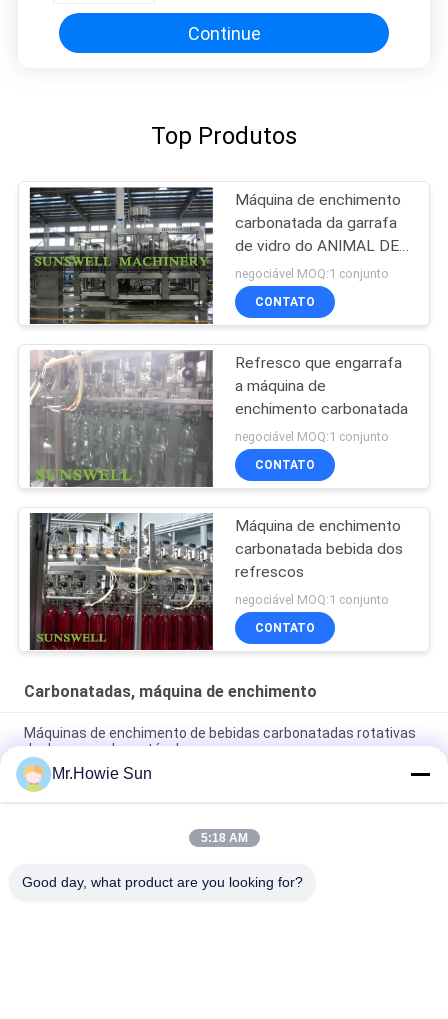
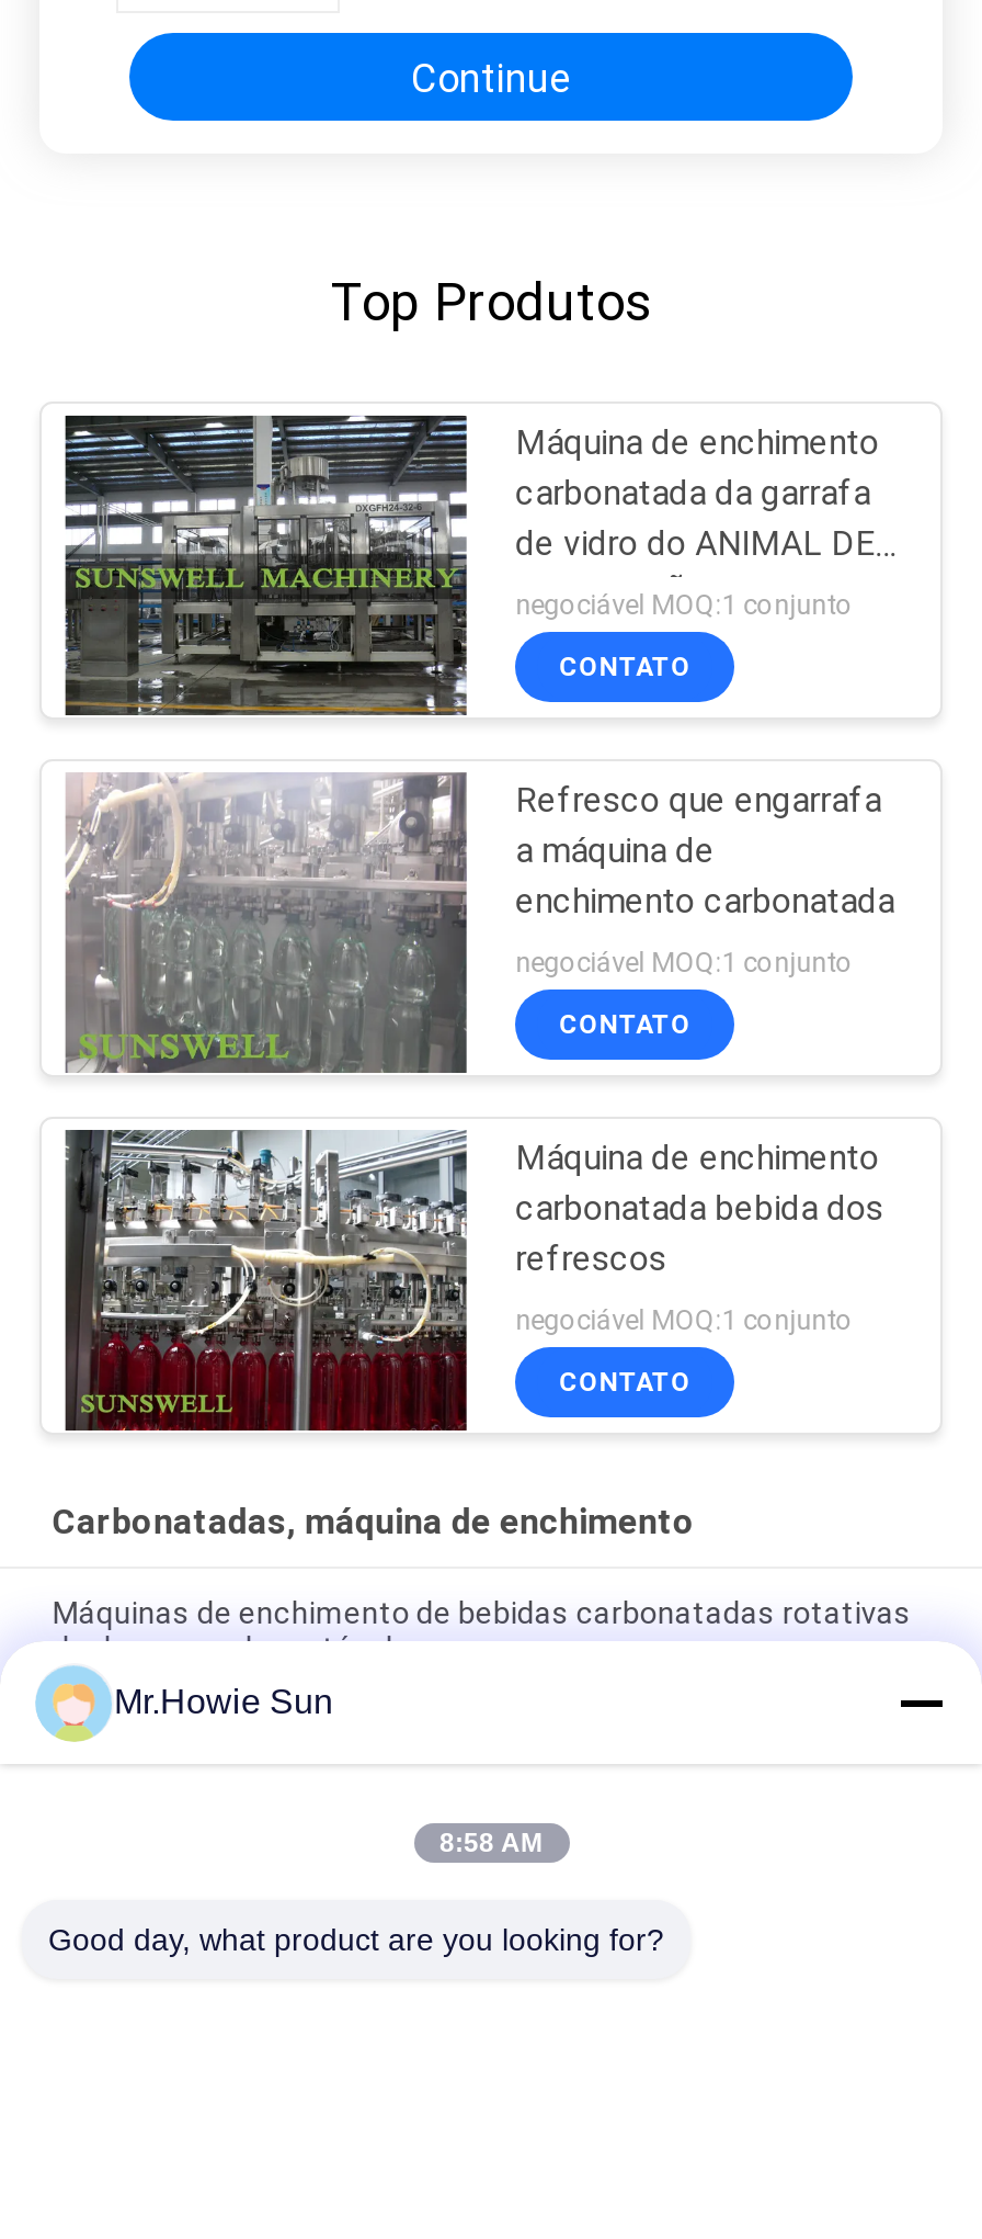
[200,831,247,845] 5:18 AM -> [439,1828,543,1858] 8:58 AM

